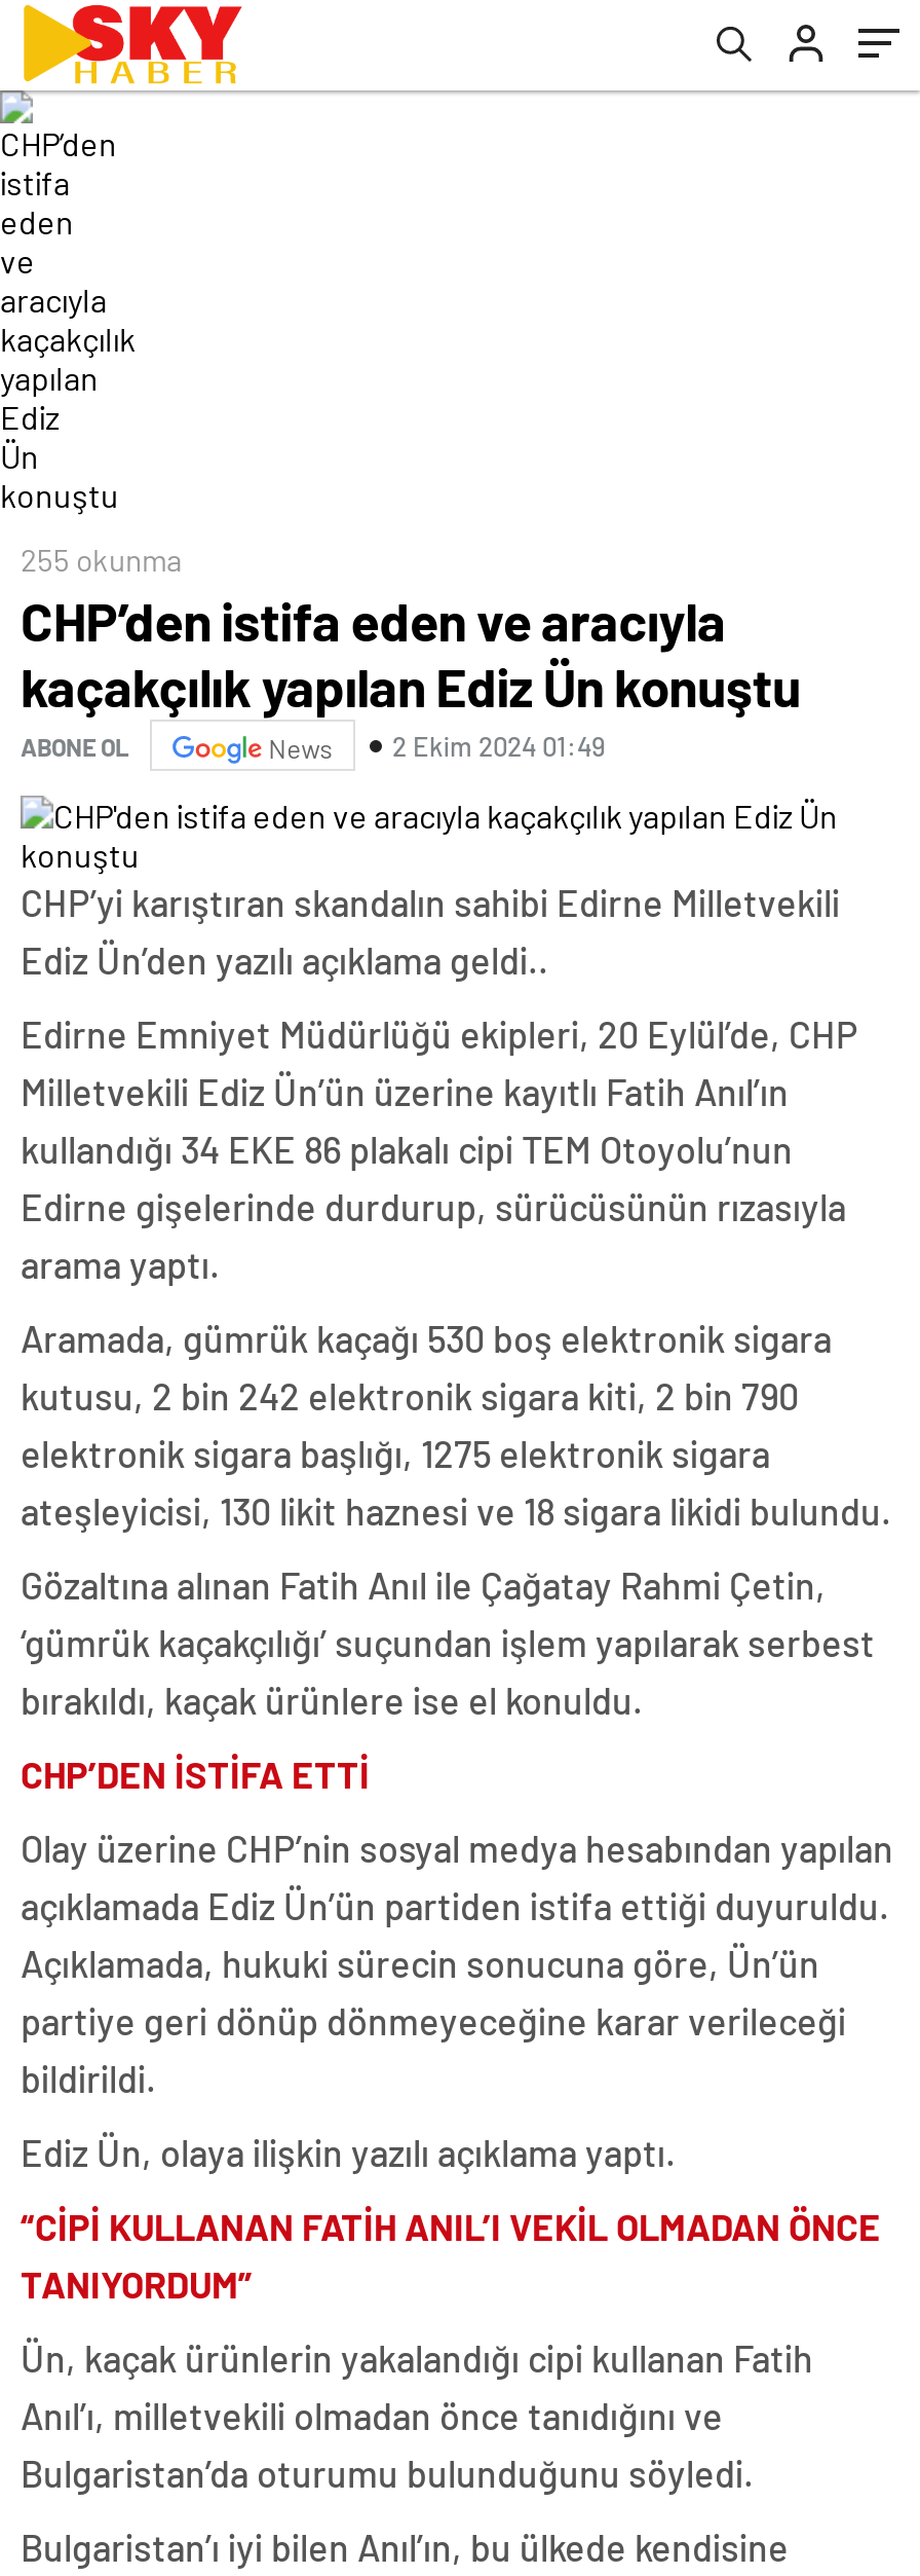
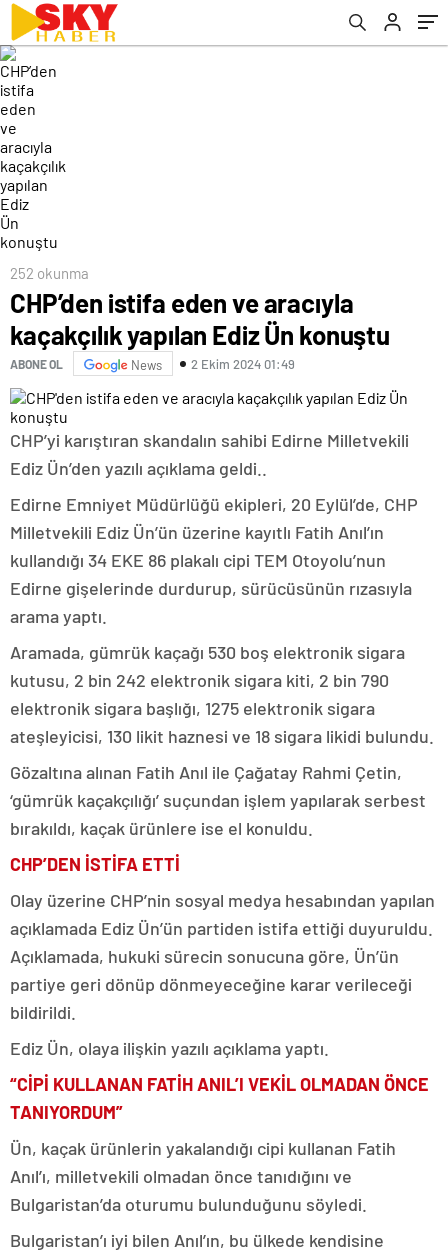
[21,541,183,578] 255 okunma -> [10,264,89,282] 252 okunma

